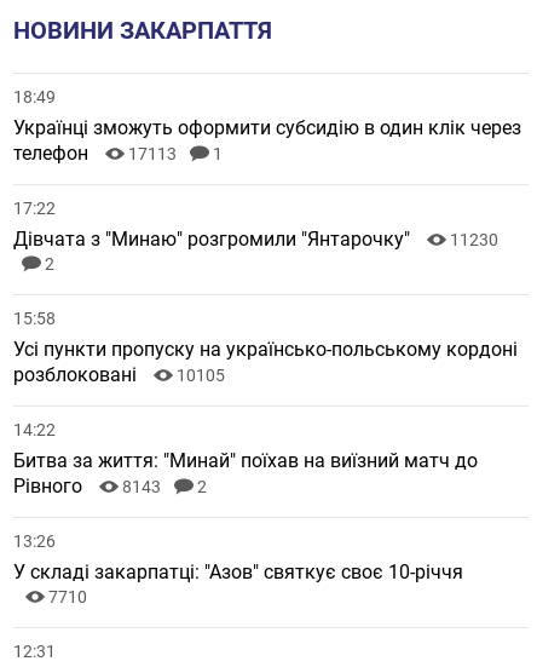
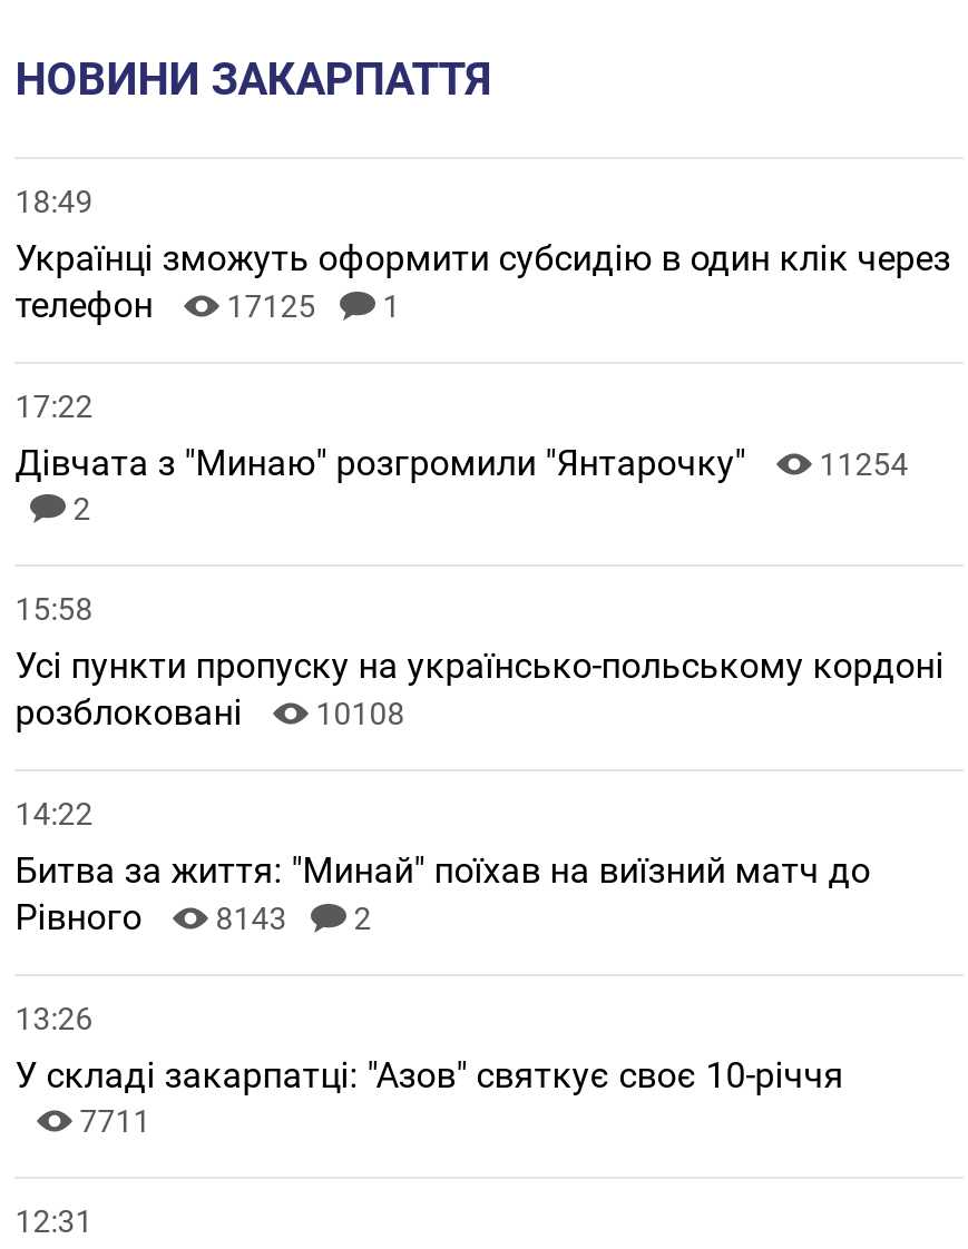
[14,142,223,165] телефон 17113 1 -> [15,283,400,325] телефон 17125 1
[14,228,499,251] Дівчата з "Минаю" розгромили "Янтарочку" 11230 -> [15,441,908,483] Дівчата з "Минаю" розгромили "Янтарочку" 11254
[14,363,225,386] розблоковані 10105 -> [15,690,405,733] розблоковані 10108
[49,587,87,607] 7710 -> [80,1102,151,1138] 7711

